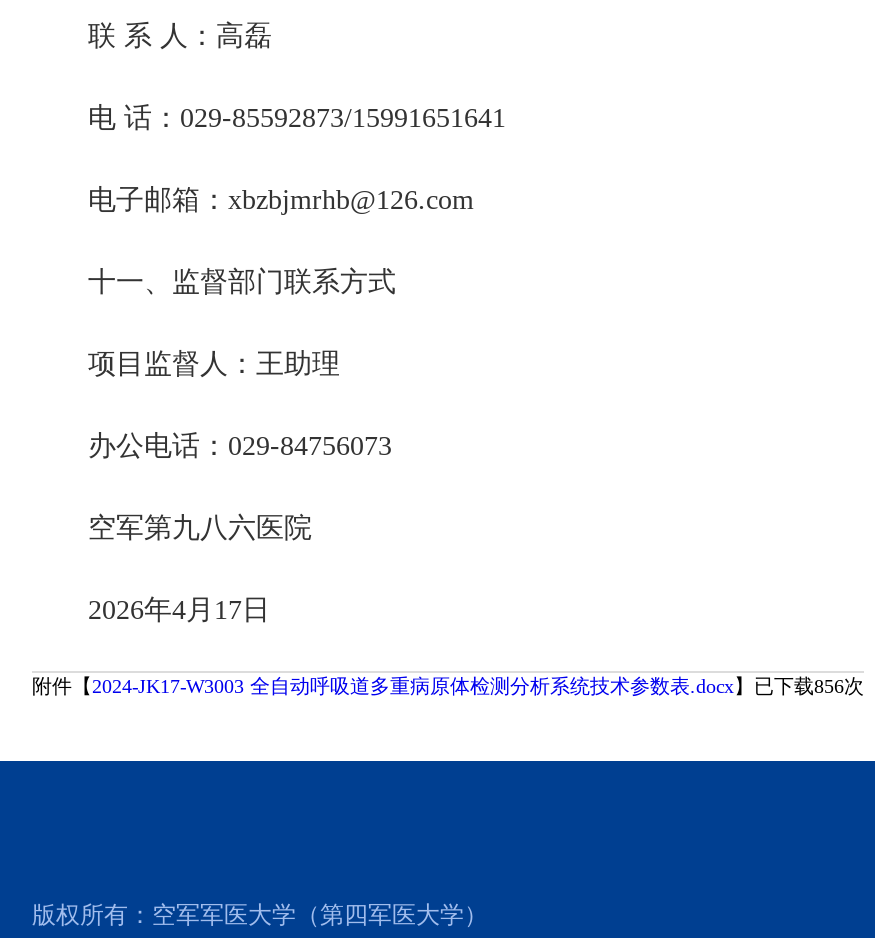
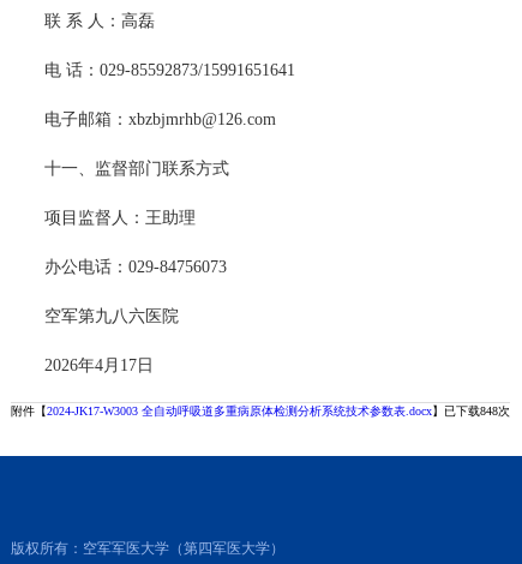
[32,675,864,697] 附件【2024-JK17-W3003 全自动呼吸道多重病原体检测分析系统技术参数表.docx】已下载856次 -> [11,404,510,418] 附件【2024-JK17-W3003 全自动呼吸道多重病原体检测分析系统技术参数表.docx】已下载848次

